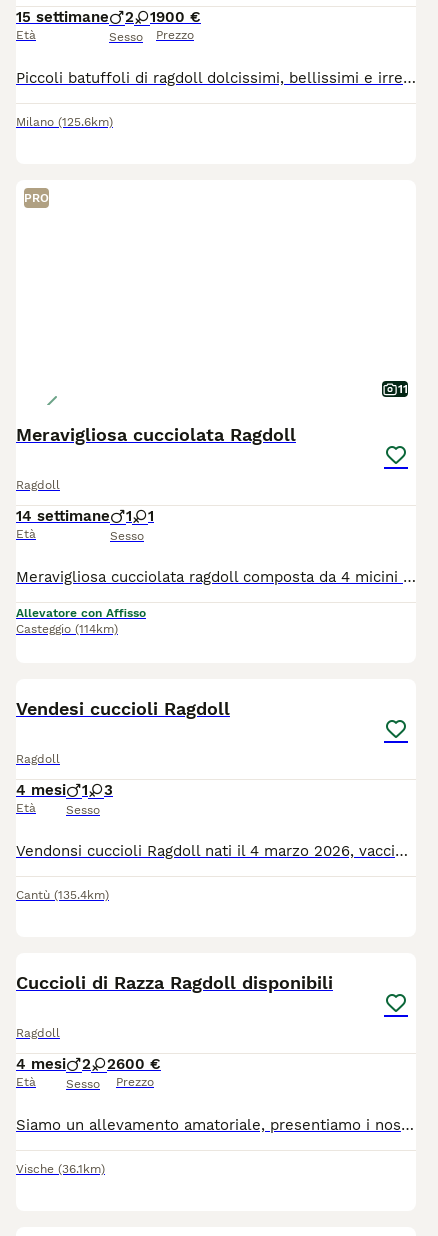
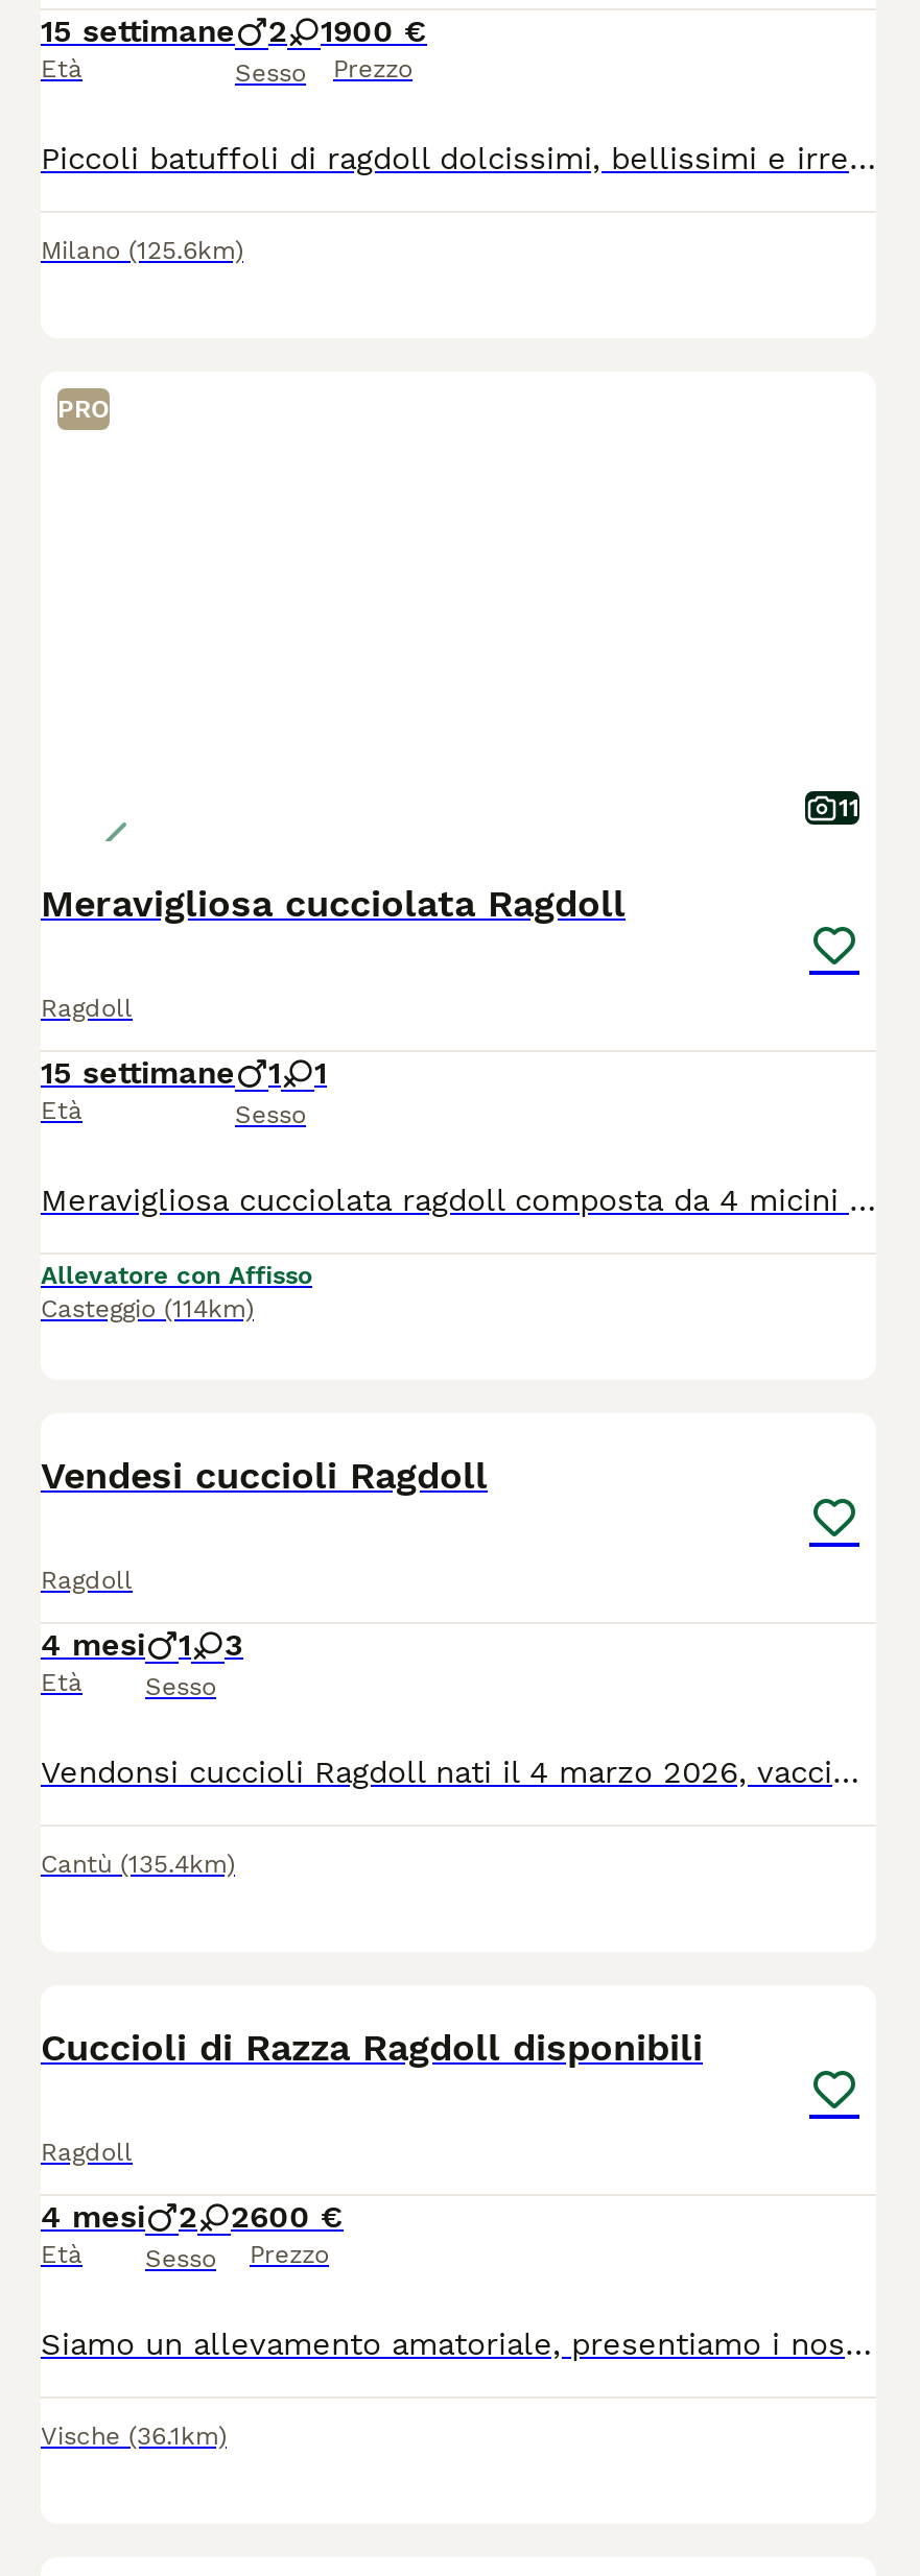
[16,507,154,525] 14 settimane 1 1 -> [41,1054,327,1092] 15 settimane 1 1

